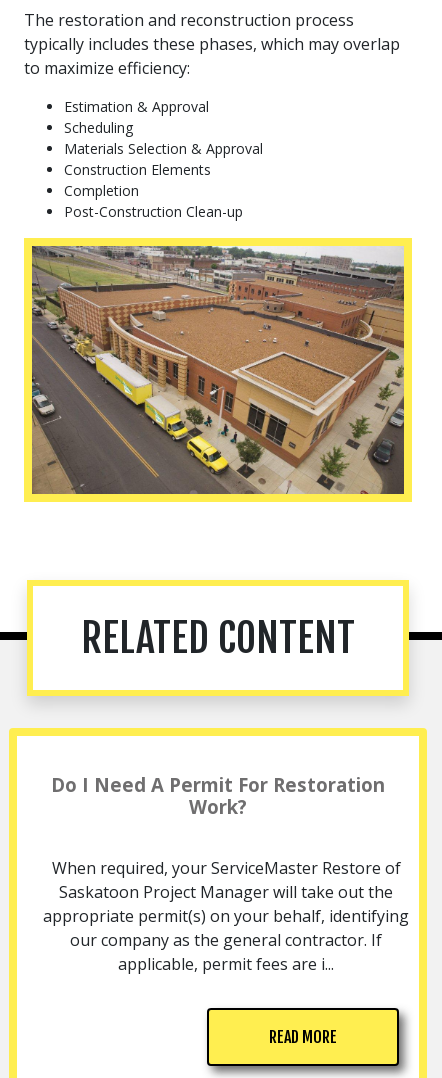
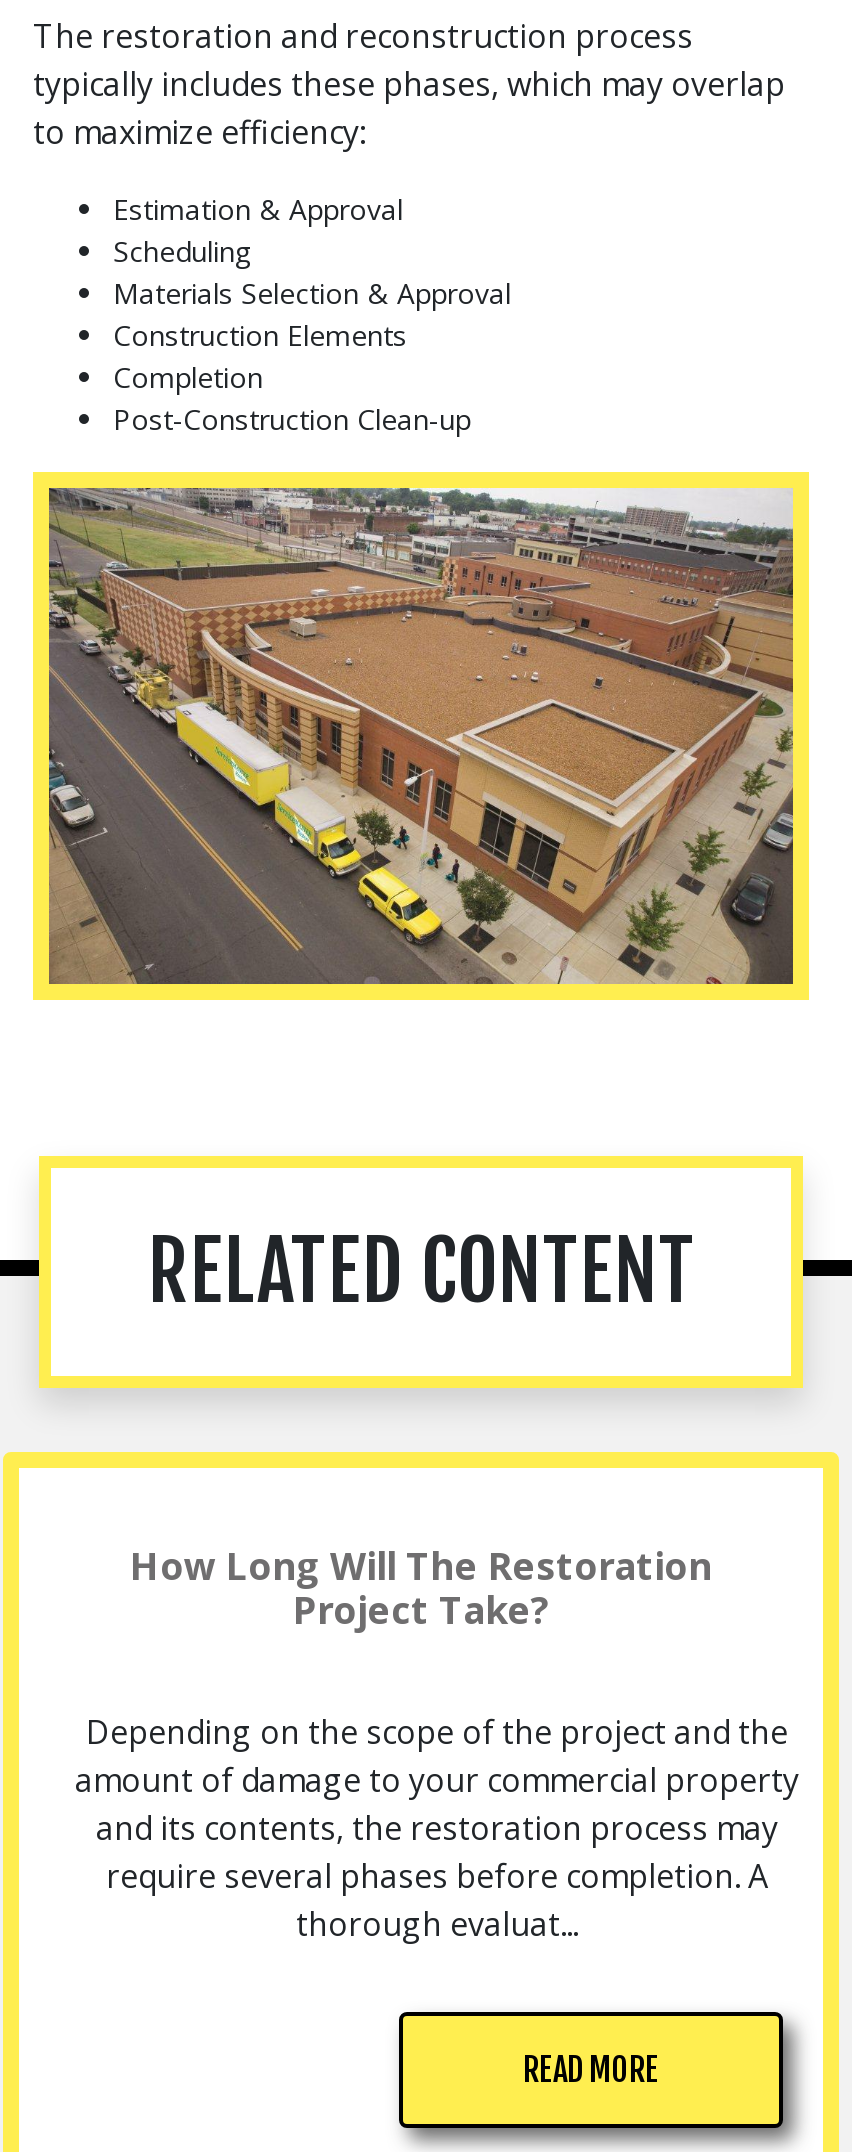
[51,772,385,819] Do I Need A Permit For Restoration | Work? -> [130,1540,712,1634] How Long Will The Restoration | Project Take?
[43,857,409,975] When required, your ServiceMaster Restore of | Saskatoon Project Manager will take out the | appropriate permit(s) on your behalf, identifying | our company as the general contractor. If | applicable, permit fees are i... -> [75,1710,799,1946] Depending on the scope of the project and the | amount of damage to your commercial property | and its contents, the restoration process may | require several phases before completion. A | thorough evaluat...

